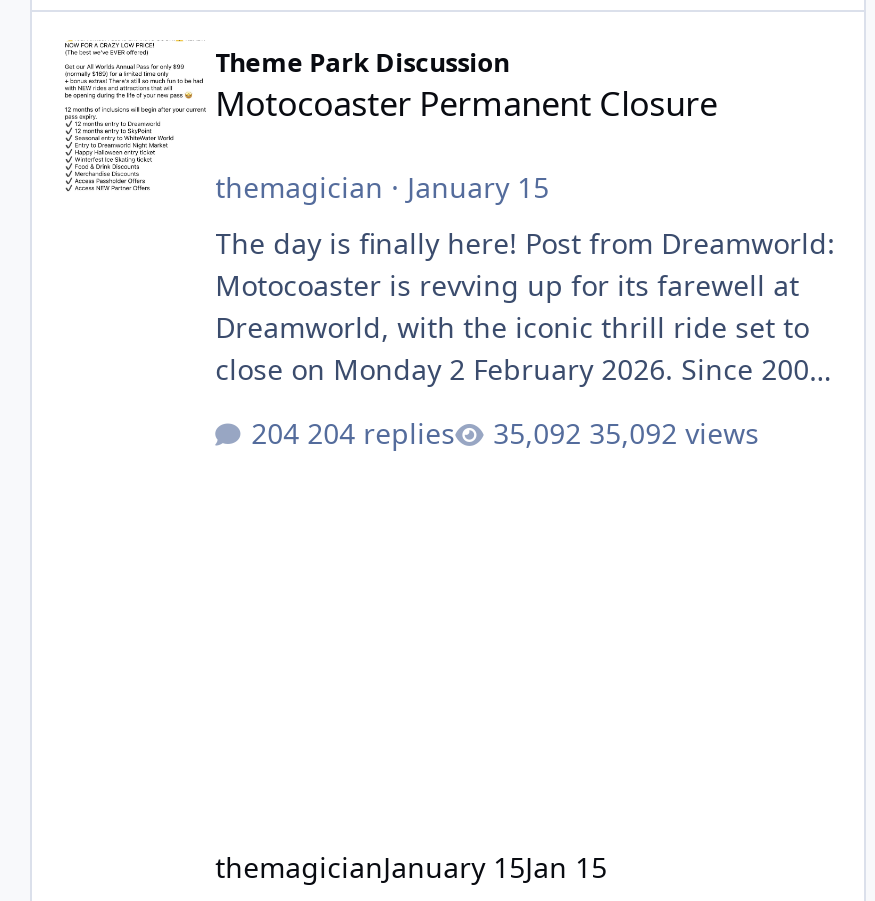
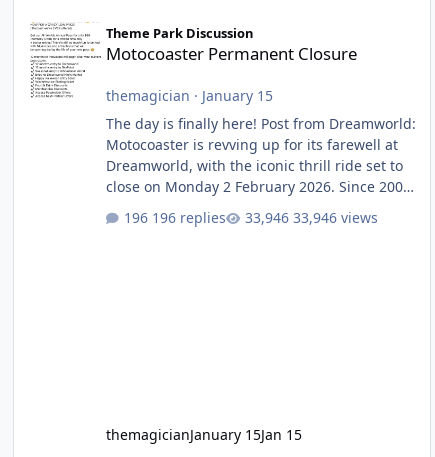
[307,414,455,452] 204 replies -> [152,208,226,227] 196 replies
[589,414,759,452] 35,092 views -> [293,208,378,227] 33,946 views

